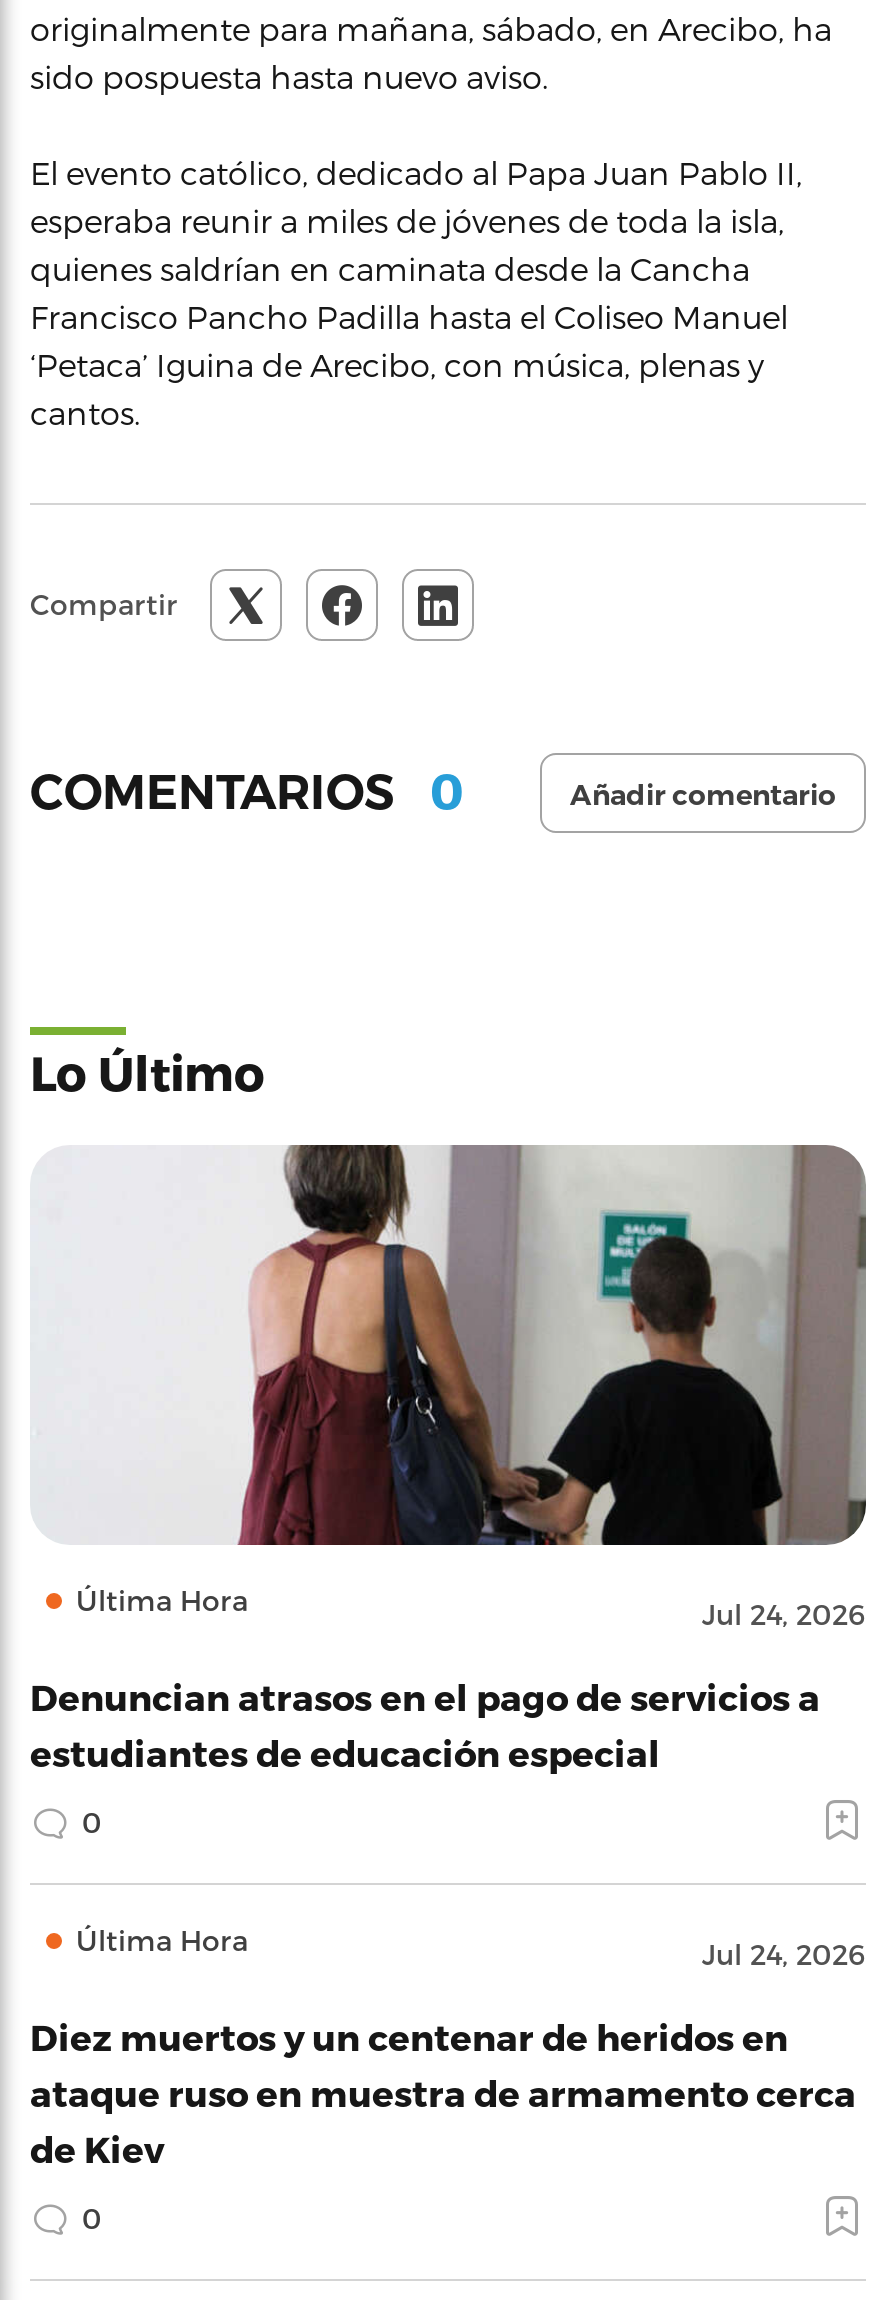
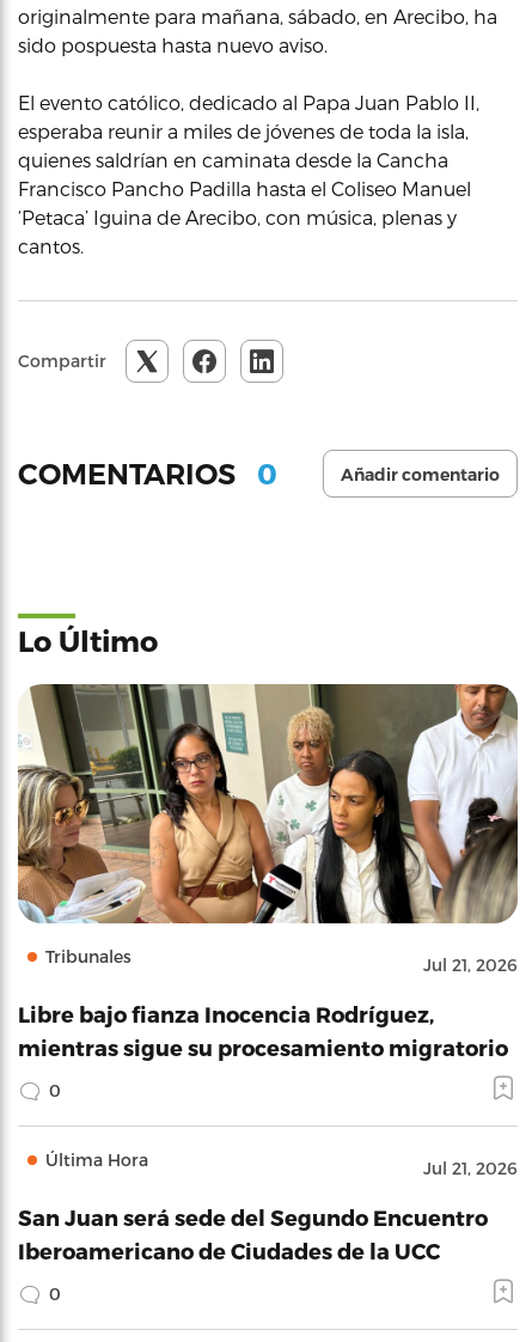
[30,1144,868,1630] [image] | Última Hora | Jul 24, 2026 -> [17,683,518,975] [image] | Tribunales | Jul 21, 2026
[30,1674,820,1772] Denuncian atrasos en el pago de servicios a | estudiantes de educación especial -> [18,1001,508,1060] Libre bajo fianza Inocencia Rodríguez, | mientras sigue su procesamiento migratorio
[702,1936,866,1970] Jul 24, 2026 -> [423,1158,518,1178] Jul 21, 2026
[30,2014,856,2168] Diez muertos y un centenar de heridos en | ataque ruso en muestra de armamento cerca | de Kiev -> [18,1204,488,1263] San Juan será sede del Segundo Encuentro | Iberoamericano de Ciudades de la UCC

